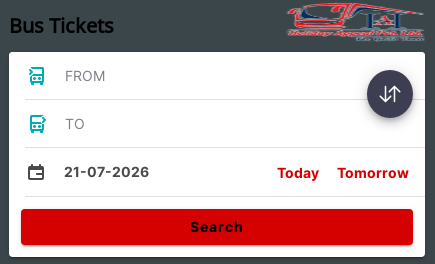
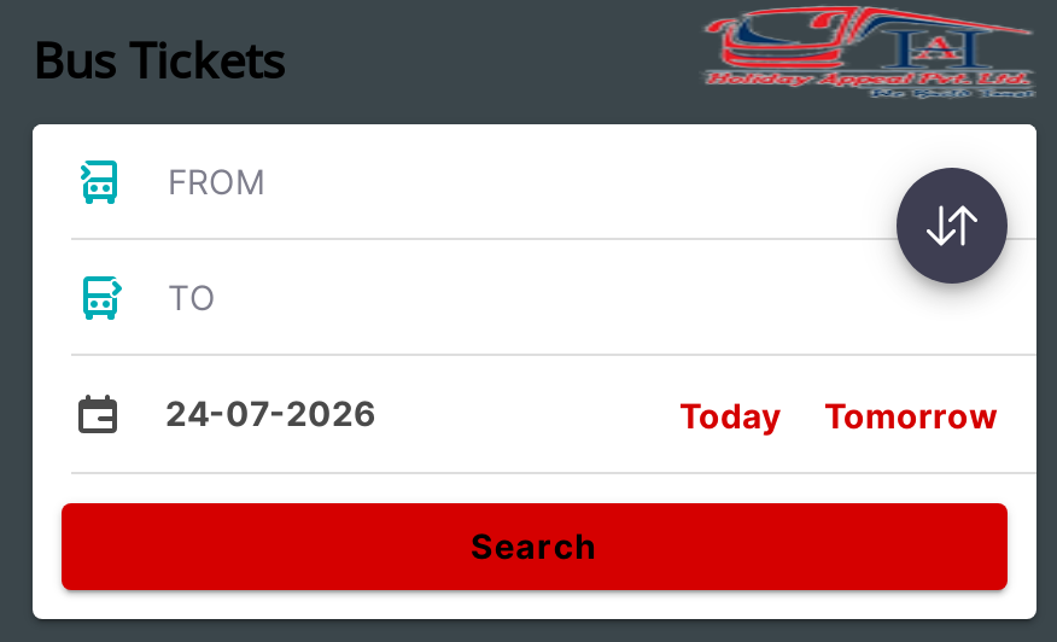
[64,163,149,180] 21-07-2026 -> [165,392,375,433] 24-07-2026

